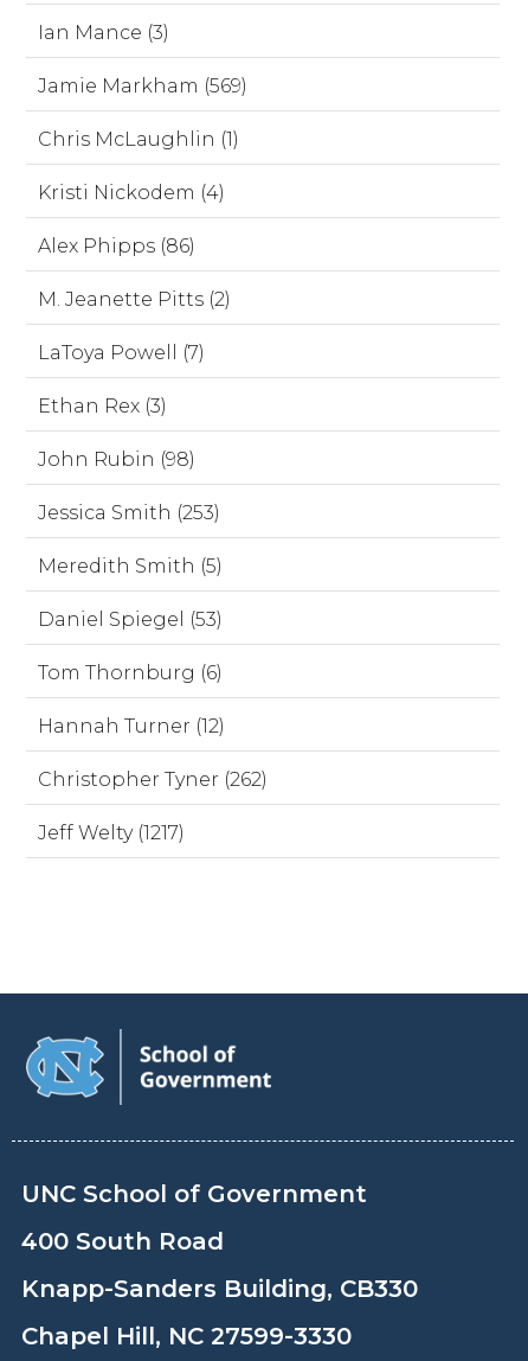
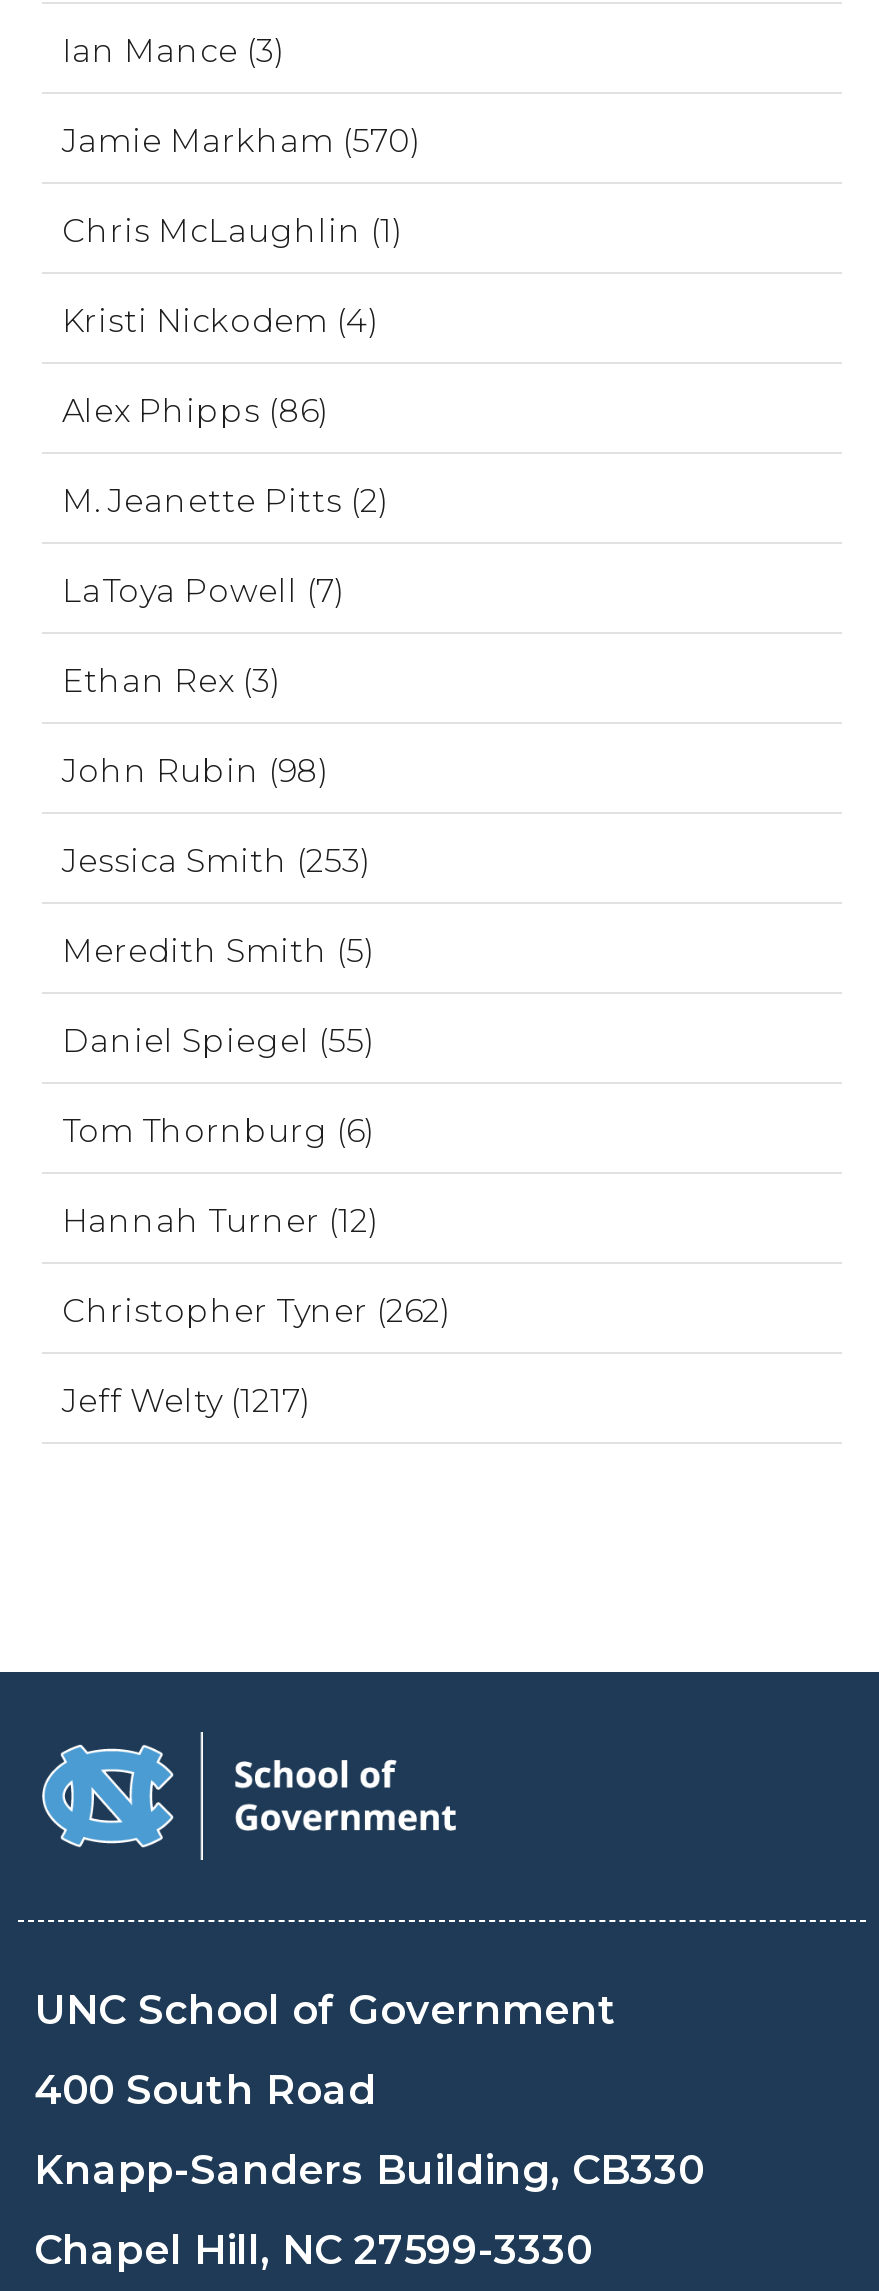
[38,74,247,97] Jamie Markham (569) -> [62,122,420,160] Jamie Markham (570)
[38,608,223,630] Daniel Spiegel (53) -> [62,1022,374,1060] Daniel Spiegel (55)

